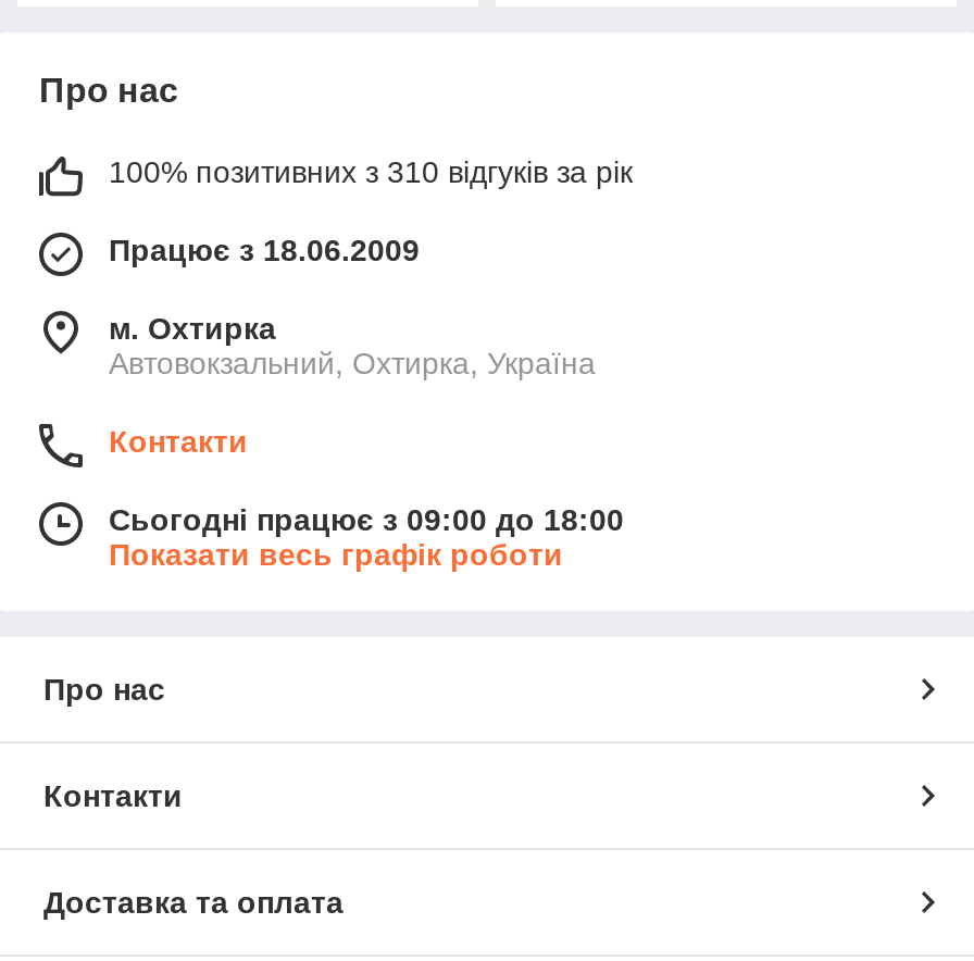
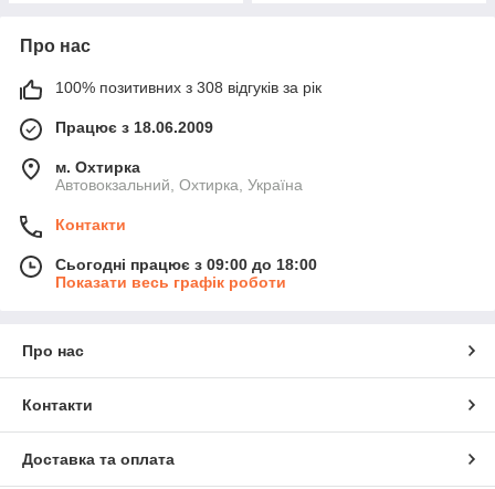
[109,154,633,189] 100% позитивних з 310 відгуків за рік -> [55,78,322,96] 100% позитивних з 308 відгуків за рік

